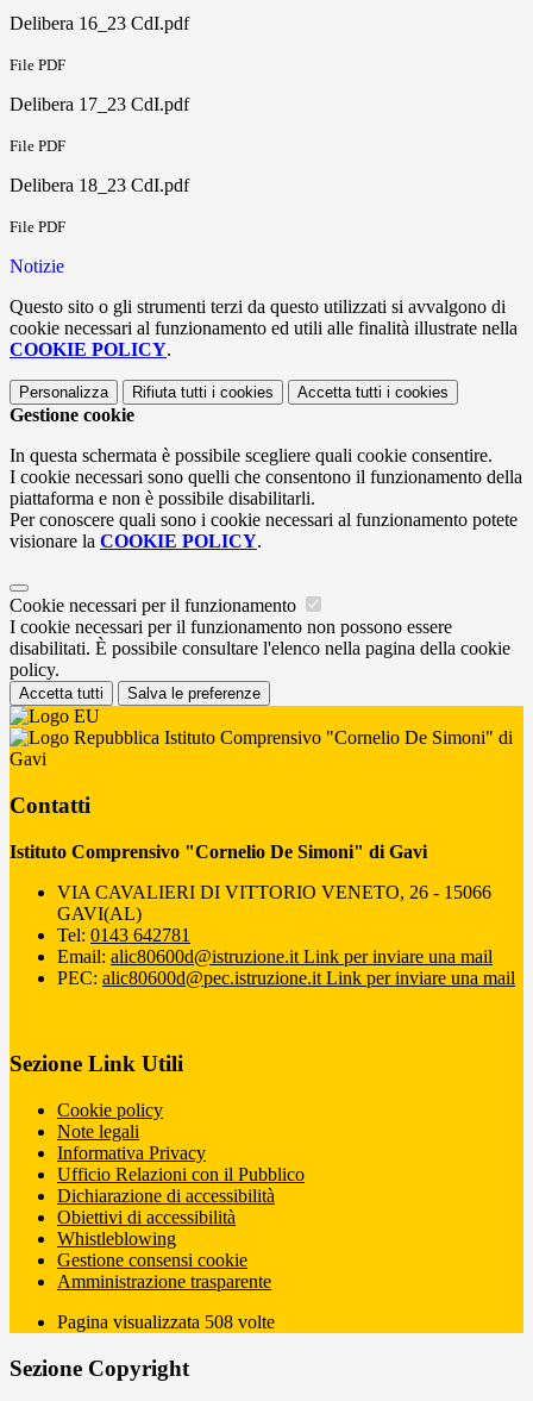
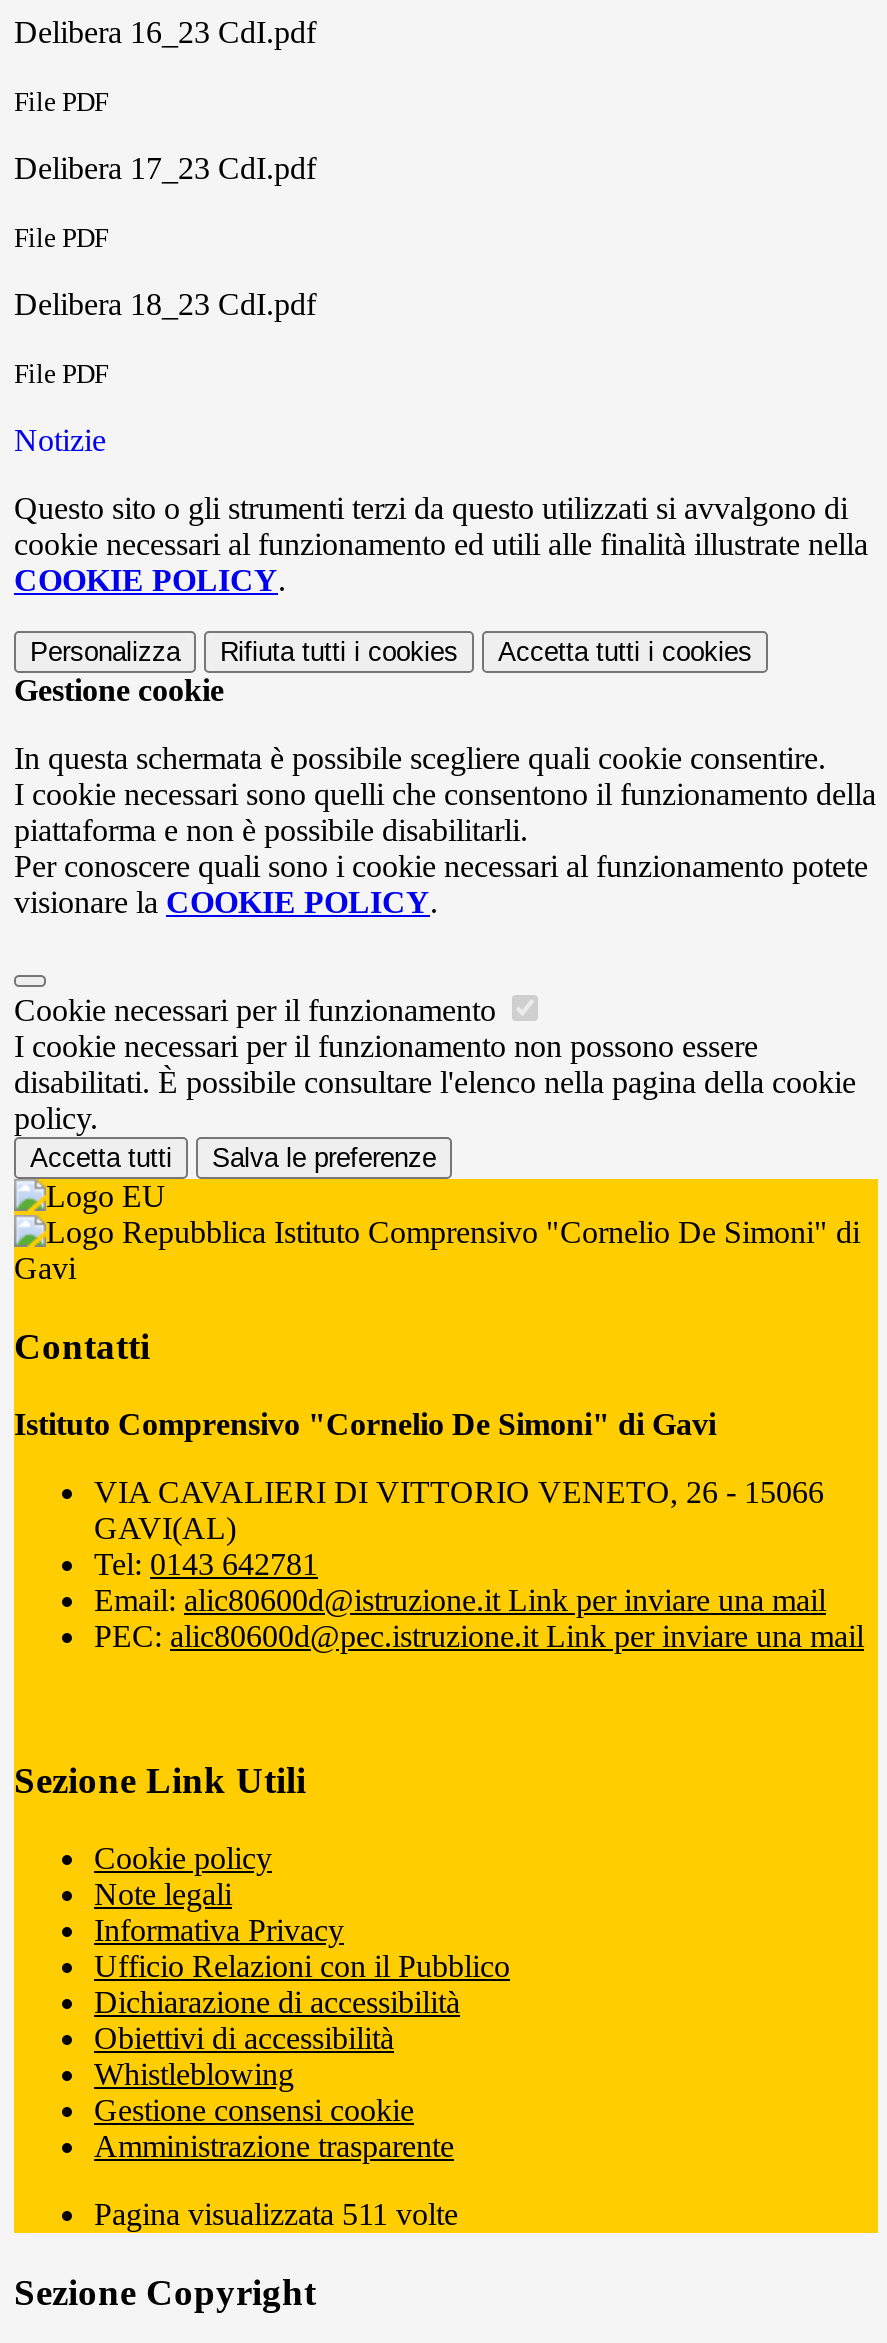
[57,1312,275,1332] Pagina visualizzata 508 volte -> [94,2197,458,2231] Pagina visualizzata 511 volte

